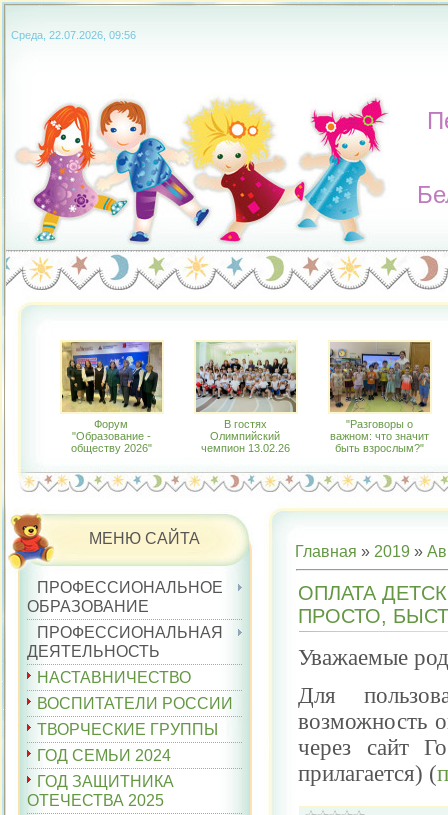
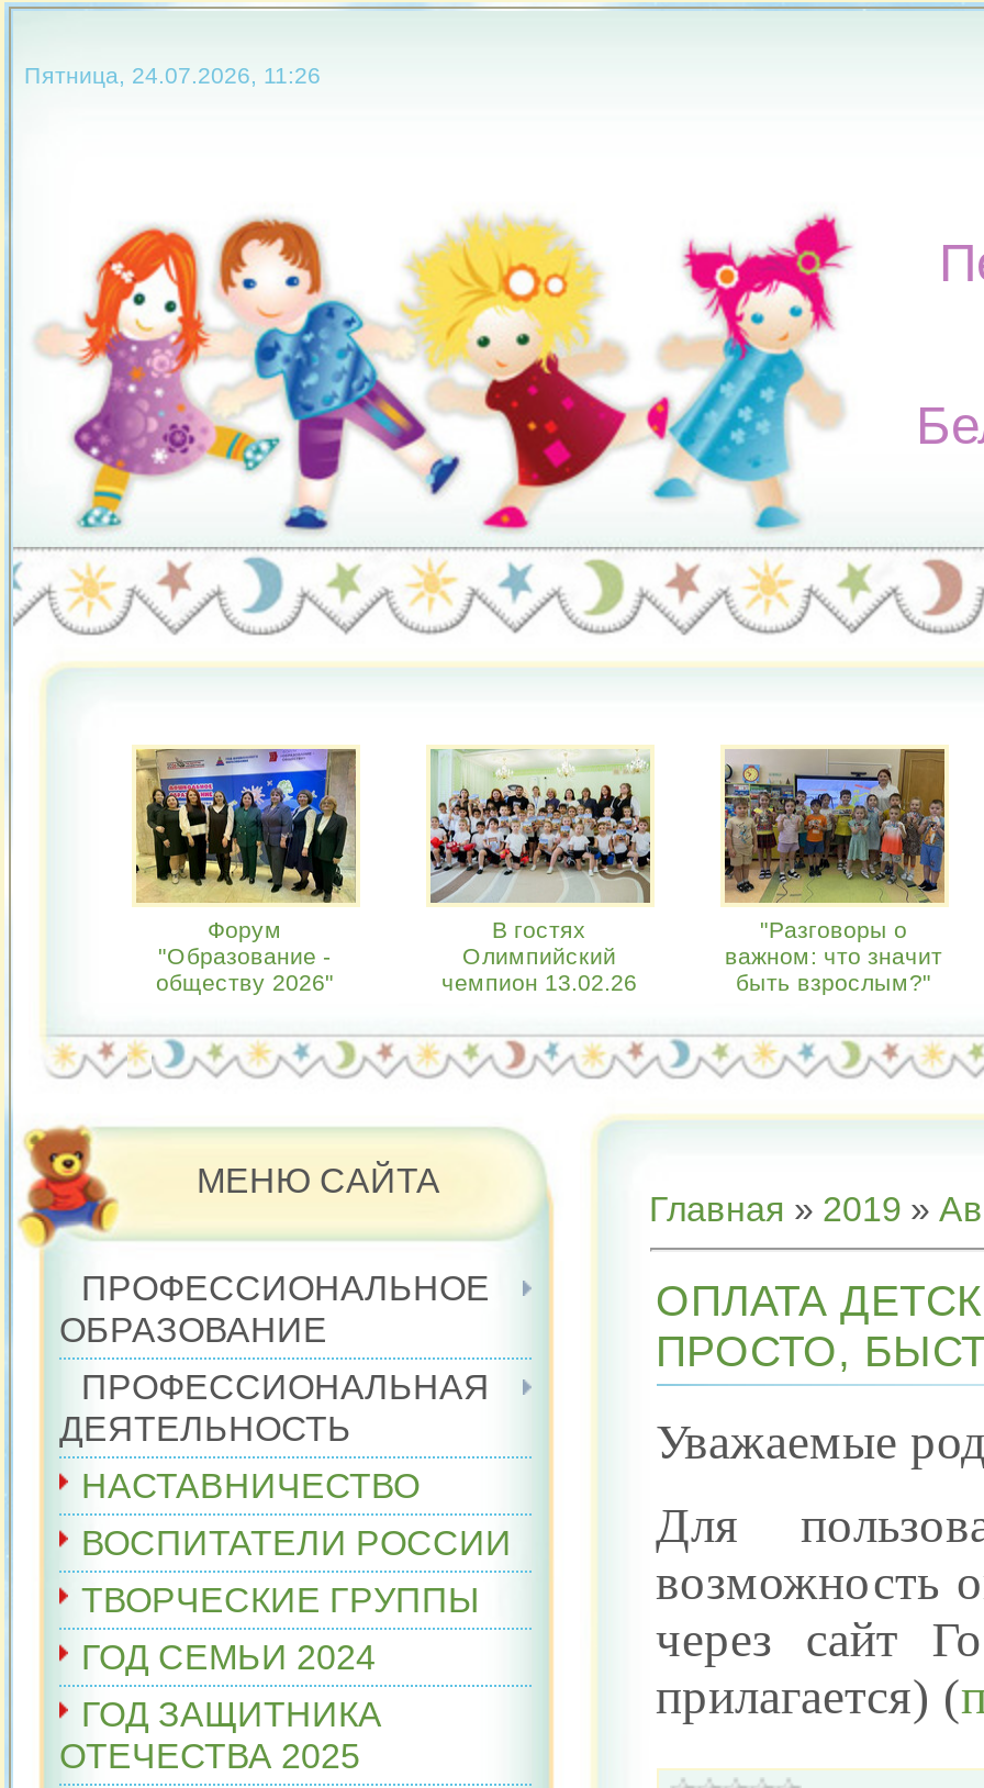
[11,29,136,41] Среда, 22.07.2026, 09:56 -> [24,62,321,88] Пятница, 24.07.2026, 11:26

